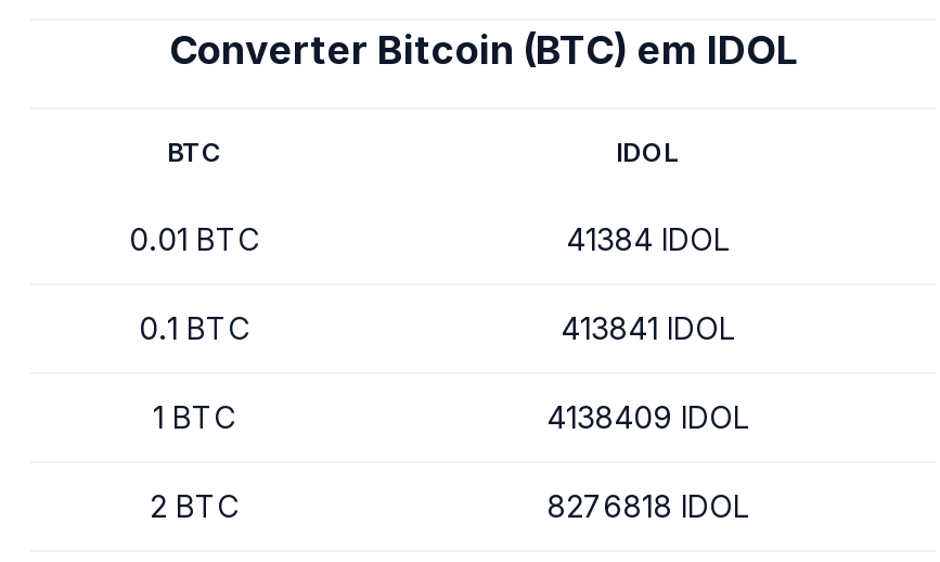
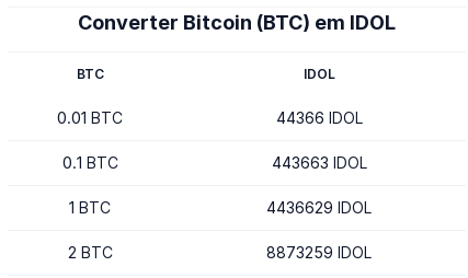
[566,220,729,257] 41384 IDOL -> [276,108,362,127] 44366 IDOL
[561,309,734,346] 413841 IDOL -> [271,153,367,172] 443663 IDOL
[546,398,748,435] 4138409 IDOL -> [266,198,372,217] 4436629 IDOL
[546,487,748,524] 8276818 IDOL -> [266,243,372,262] 8873259 IDOL

